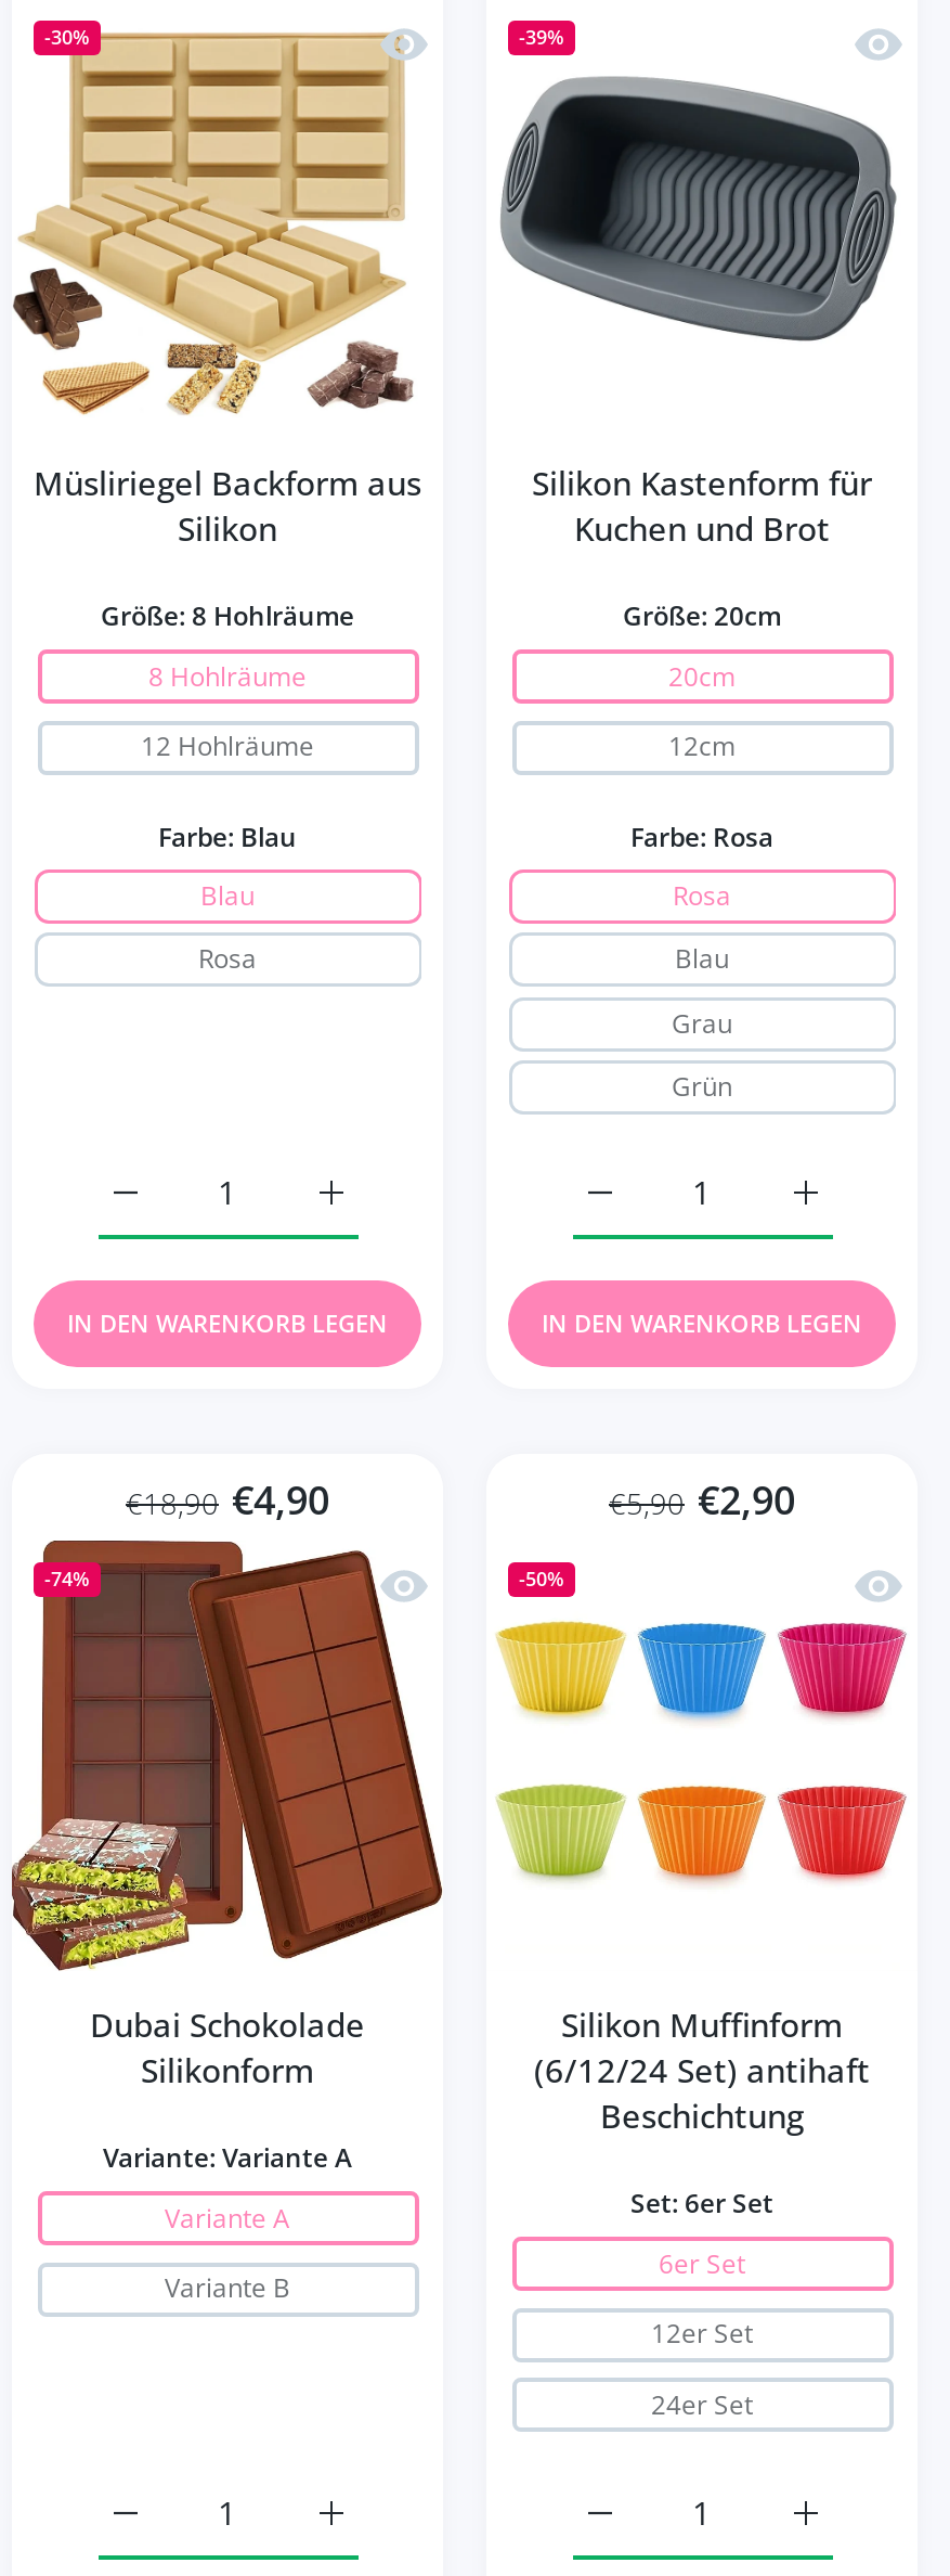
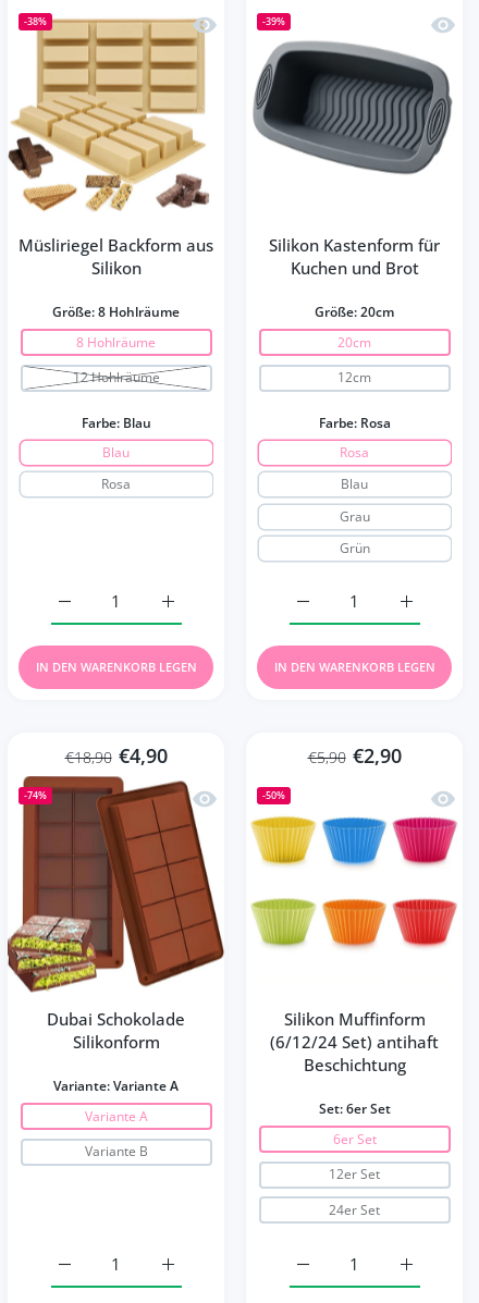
[44,22,90,51] -30% -> [24,14,47,28] -38%

